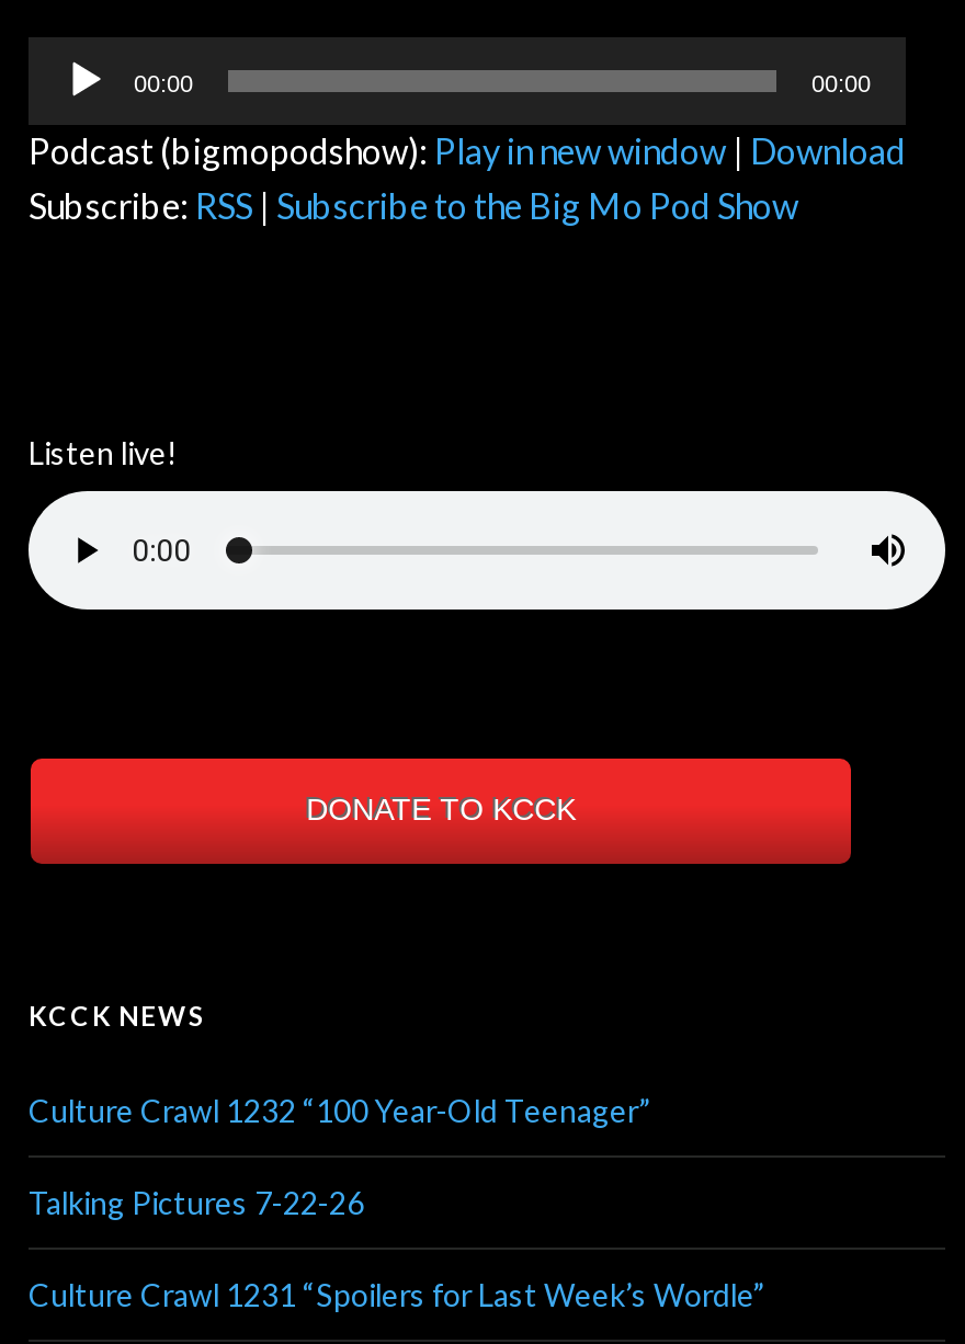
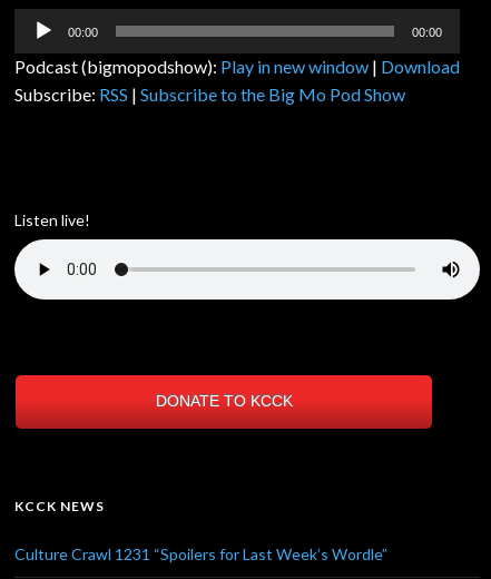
[29,1091,649,1221] Culture Crawl 1232 “100 Year-Old Teenager” | Talking Pictures 7-22-26 -> none

